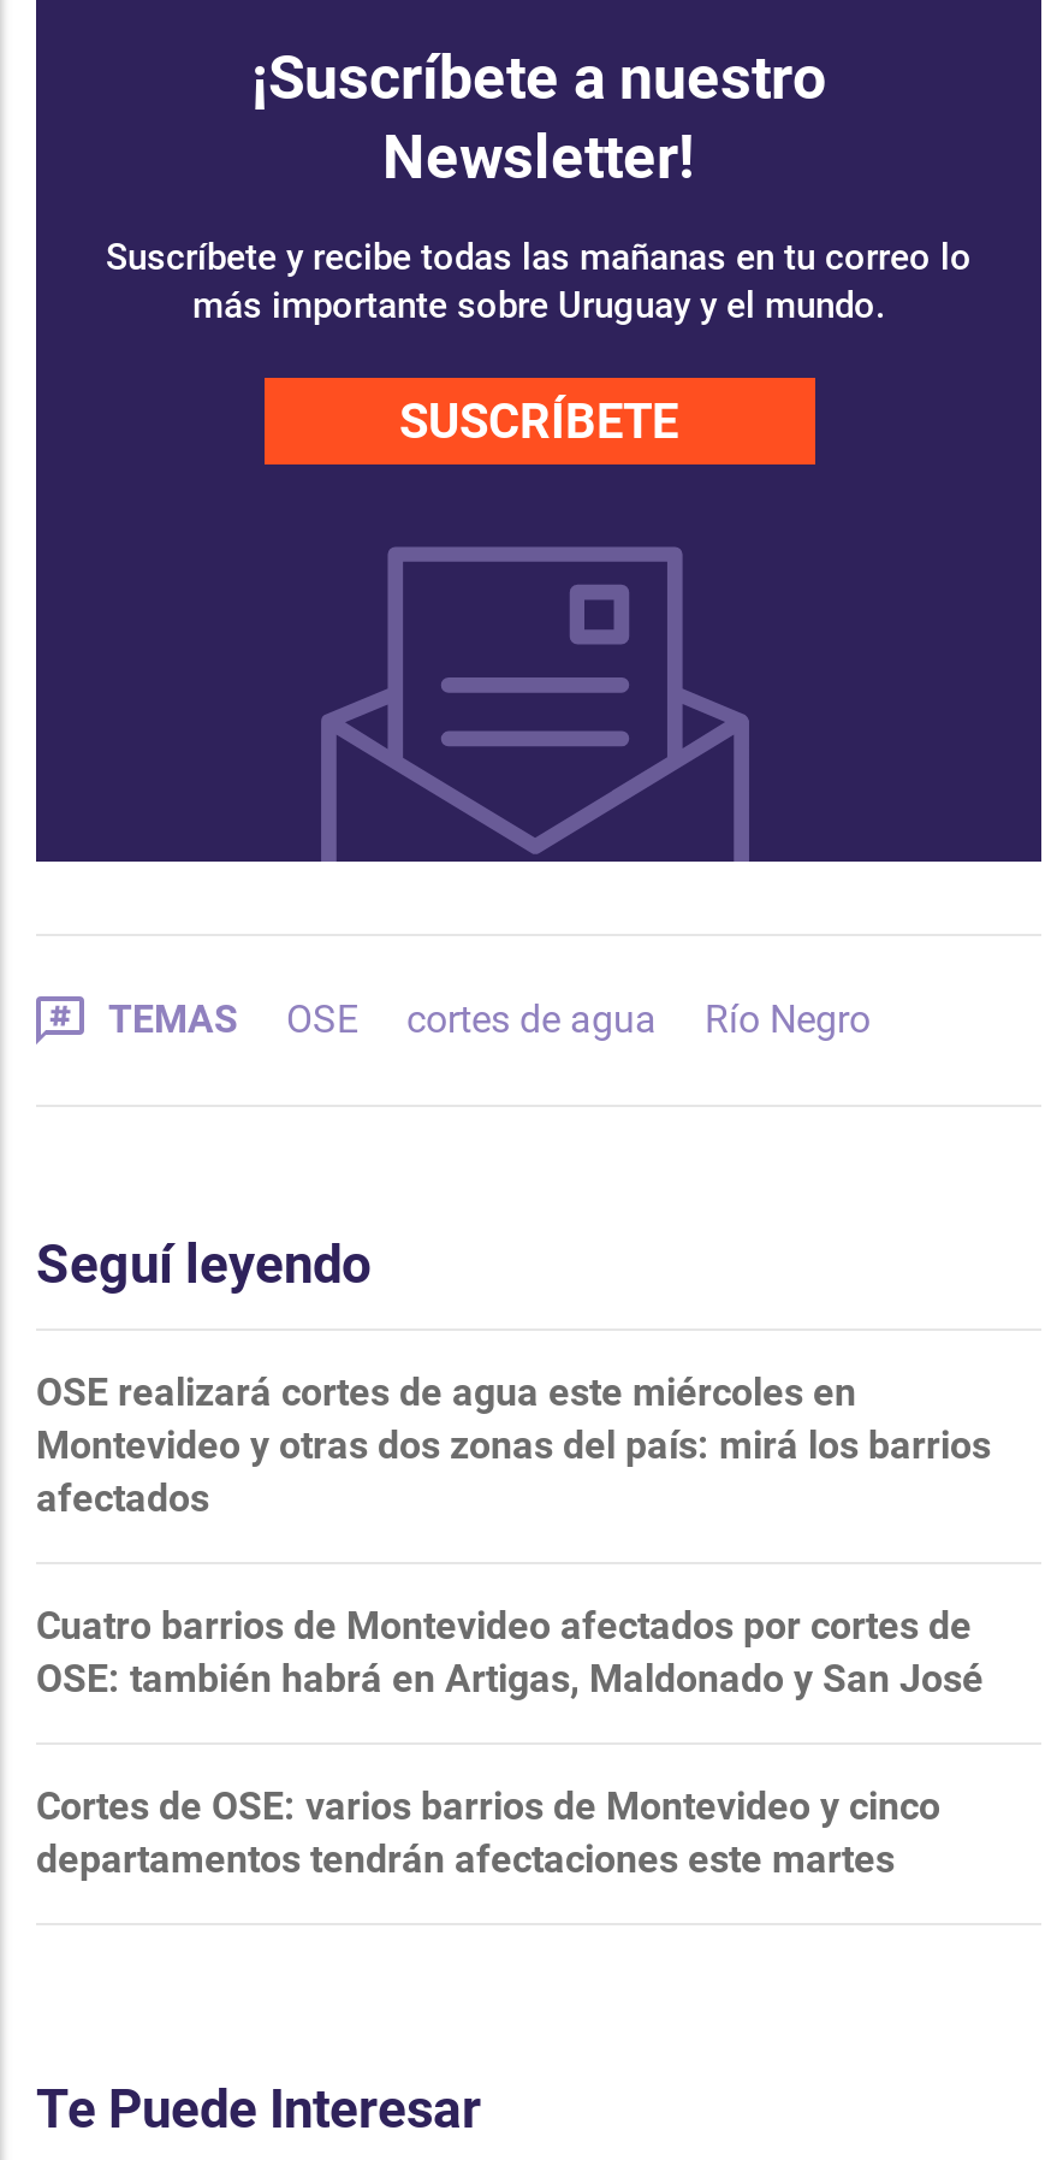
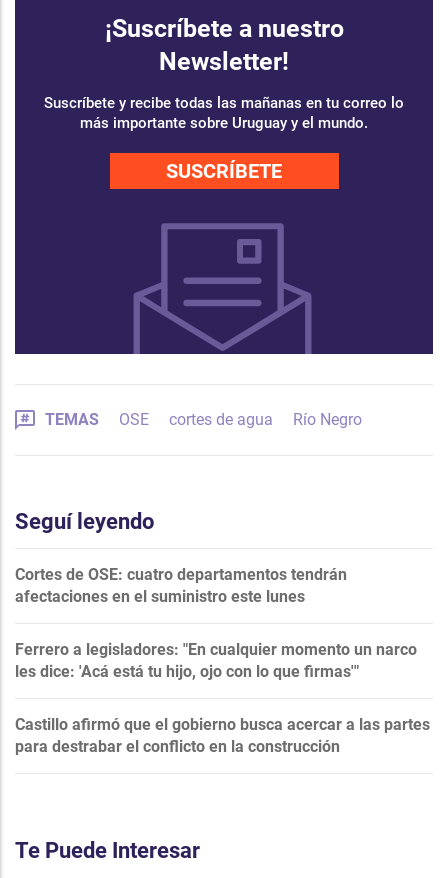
[36,1369,991,1520] OSE realizará cortes de agua este miércoles en | Montevideo y otras dos zonas del país: mirá los barrios | afectados -> [15,565,347,606] Cortes de OSE: cuatro departamentos tendrán | afectaciones en el suministro este lunes
[36,1602,984,1701] Cuatro barrios de Montevideo afectados por cortes de | OSE: también habrá en Artigas, Maldonado y San José -> [15,640,417,681] Ferrero a legisladores: "En cualquier momento un narco | les dice: 'Acá está tu hijo, ojo con lo que firmas'"
[36,1783,940,1881] Cortes de OSE: varios barrios de Montevideo y cinco | departamentos tendrán afectaciones este martes -> [15,715,430,756] Castillo afirmó que el gobierno busca acercar a las partes | para destrabar el conflicto en la construcción

